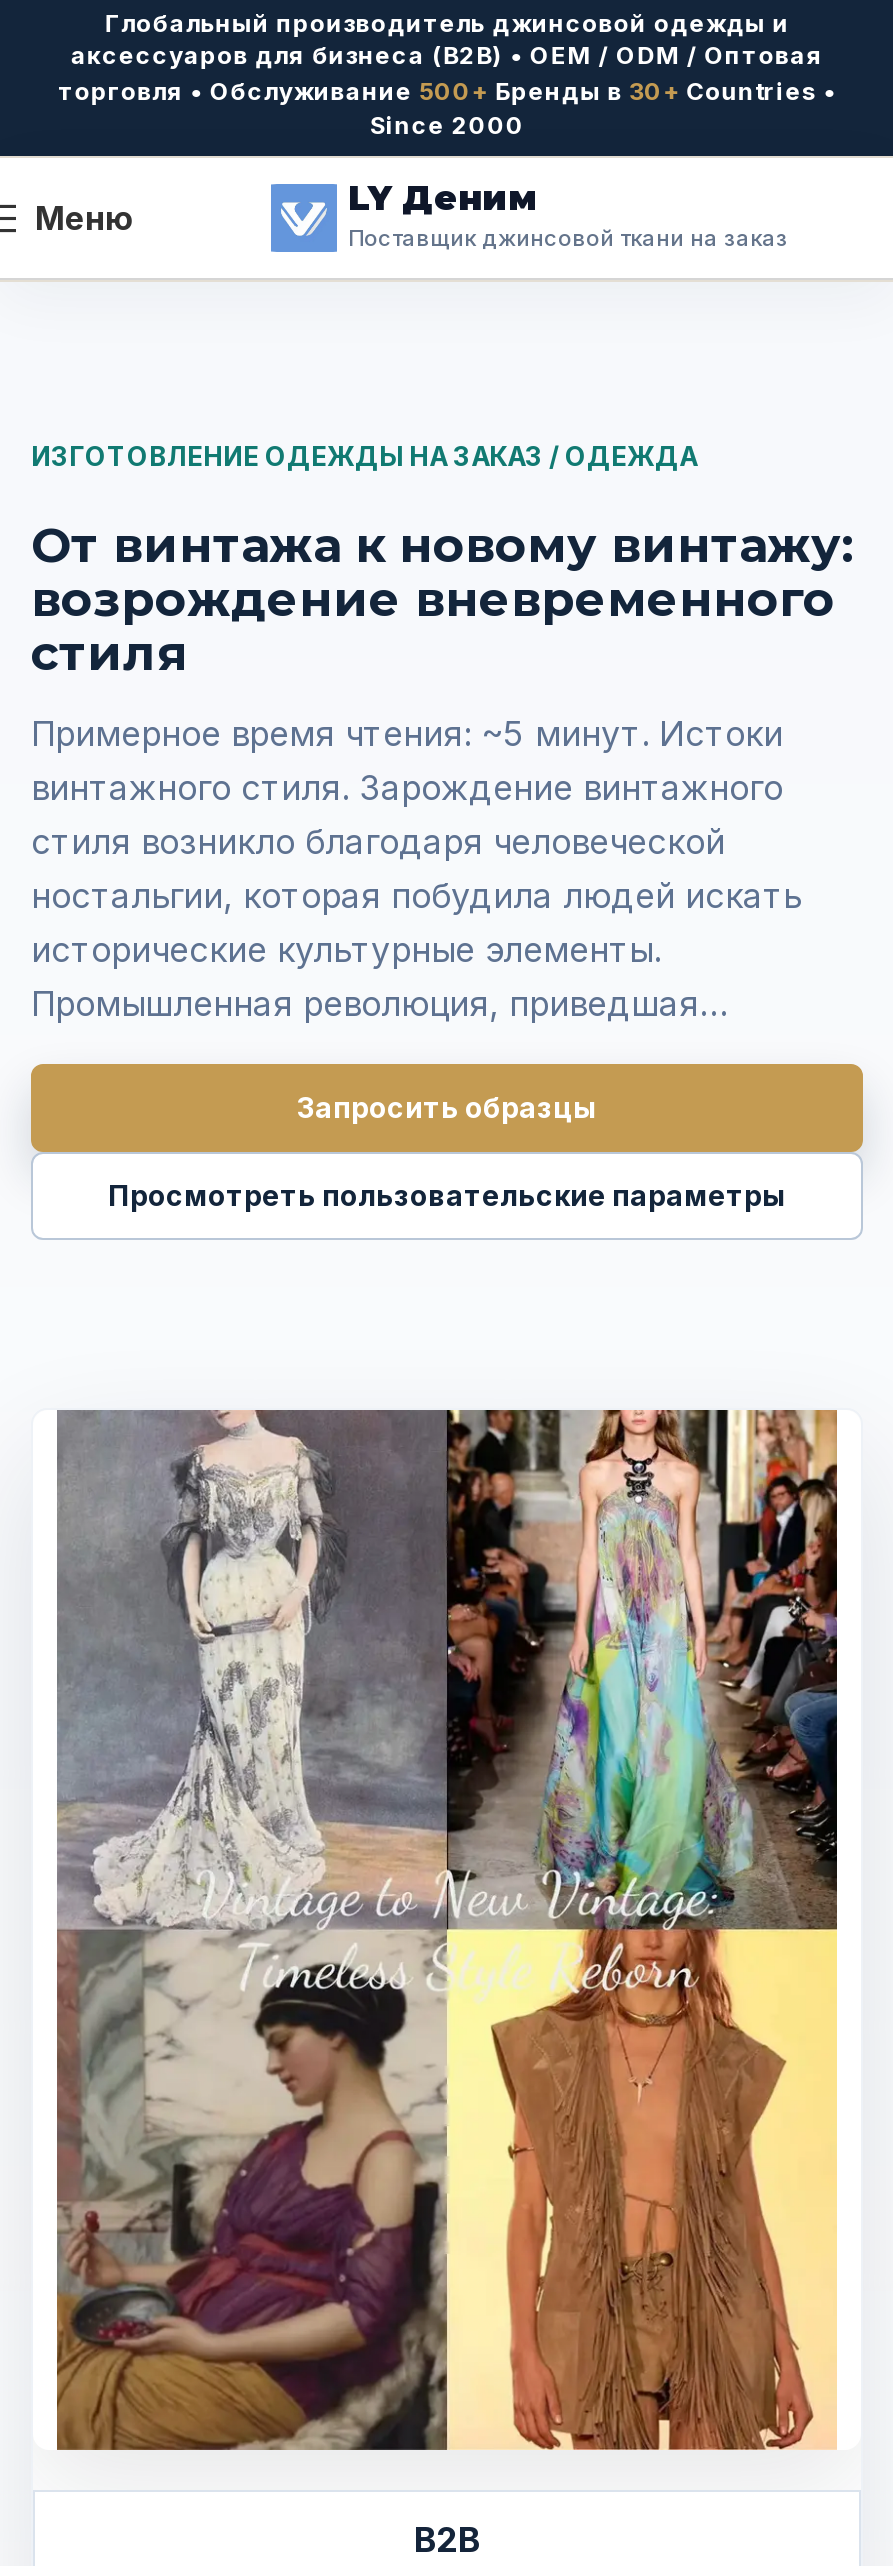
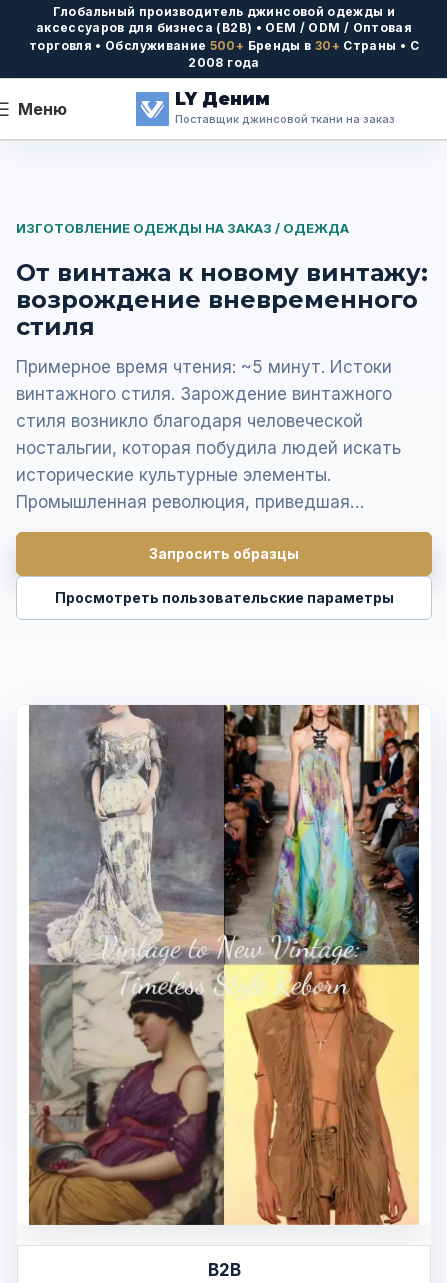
[58,76,836,140] торговля • Обслуживание 500+ Бренды в 30+ Countries • | Since 2000 -> [29,38,419,70] торговля • Обслуживание 500+ Бренды в 30+ Страны • С | 2008 года

